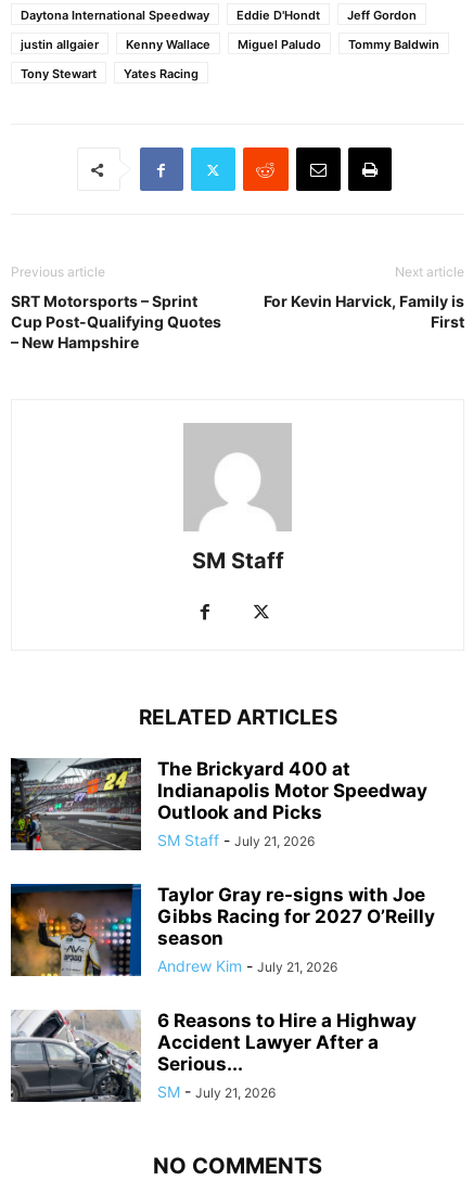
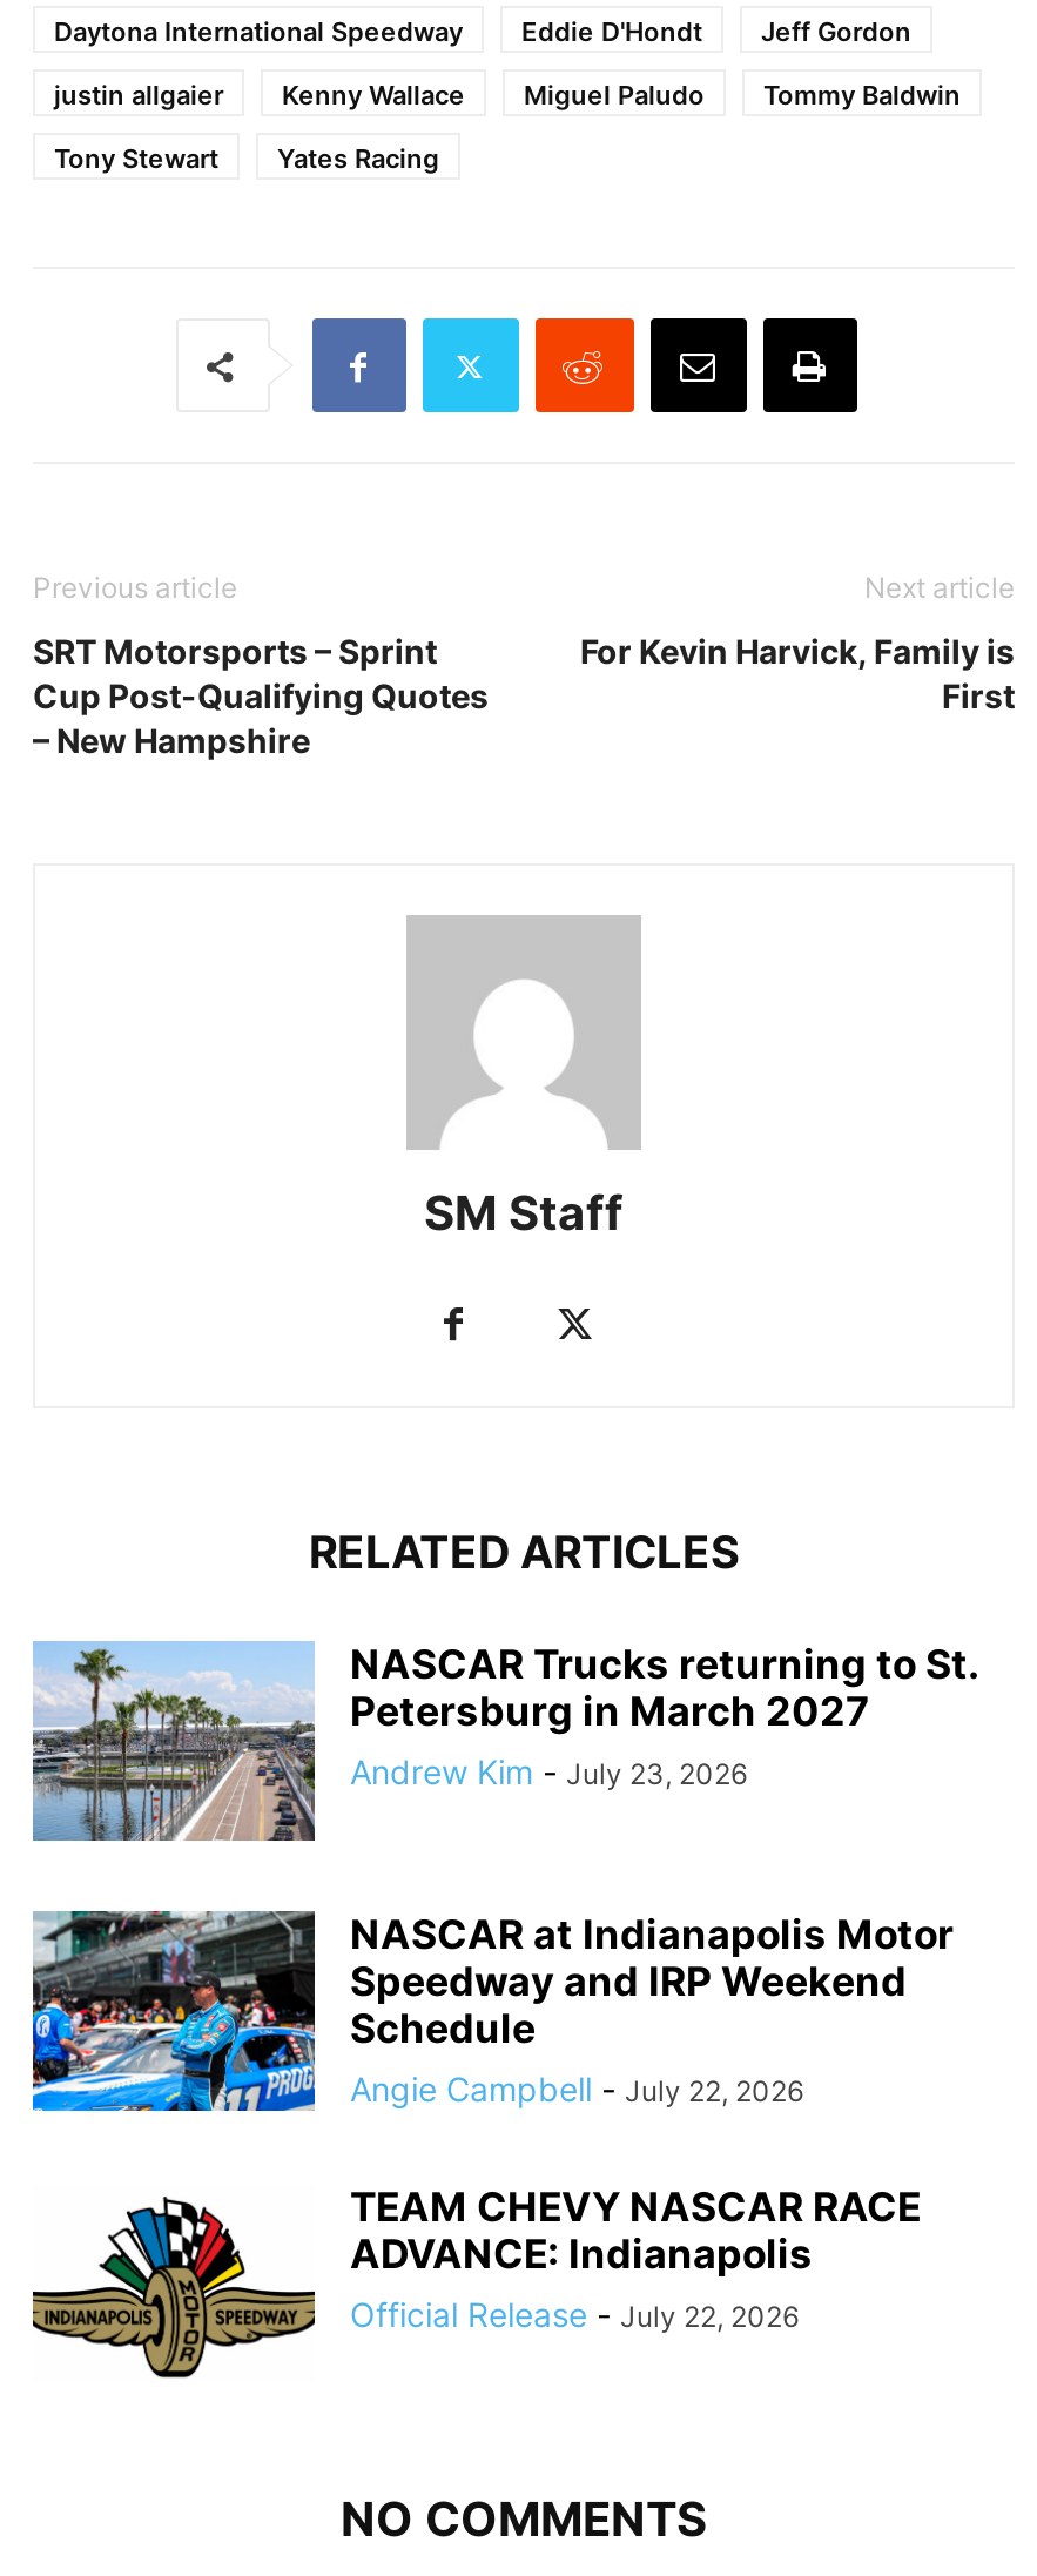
[10,757,427,851] [image] | The Brickyard 400 at | Indianapolis Motor Speedway | Outlook and Picks | SM Staff - July 21, 2026 -> [33,1641,977,1843] [image] | NASCAR Trucks returning to St. | Petersburg in March 2027 | Andrew Kim - July 23, 2026
[10,883,435,977] [image] | Taylor Gray re-signs with Joe | Gibbs Racing for 2027 O’Reilly | season | Andrew Kim - July 21, 2026 -> [31,1909,954,2113] [image] | NASCAR at Indianapolis Motor | Speedway and IRP Weekend | Schedule | Angie Campbell - July 22, 2026
[10,1010,417,1103] [image] | 6 Reasons to Hire a Highway | Accident Lawyer After a | Serious... | SM - July 21, 2026 -> [33,2184,921,2381] [image] | TEAM CHEVY NASCAR RACE | ADVANCE: Indianapolis | Official Release - July 22, 2026

